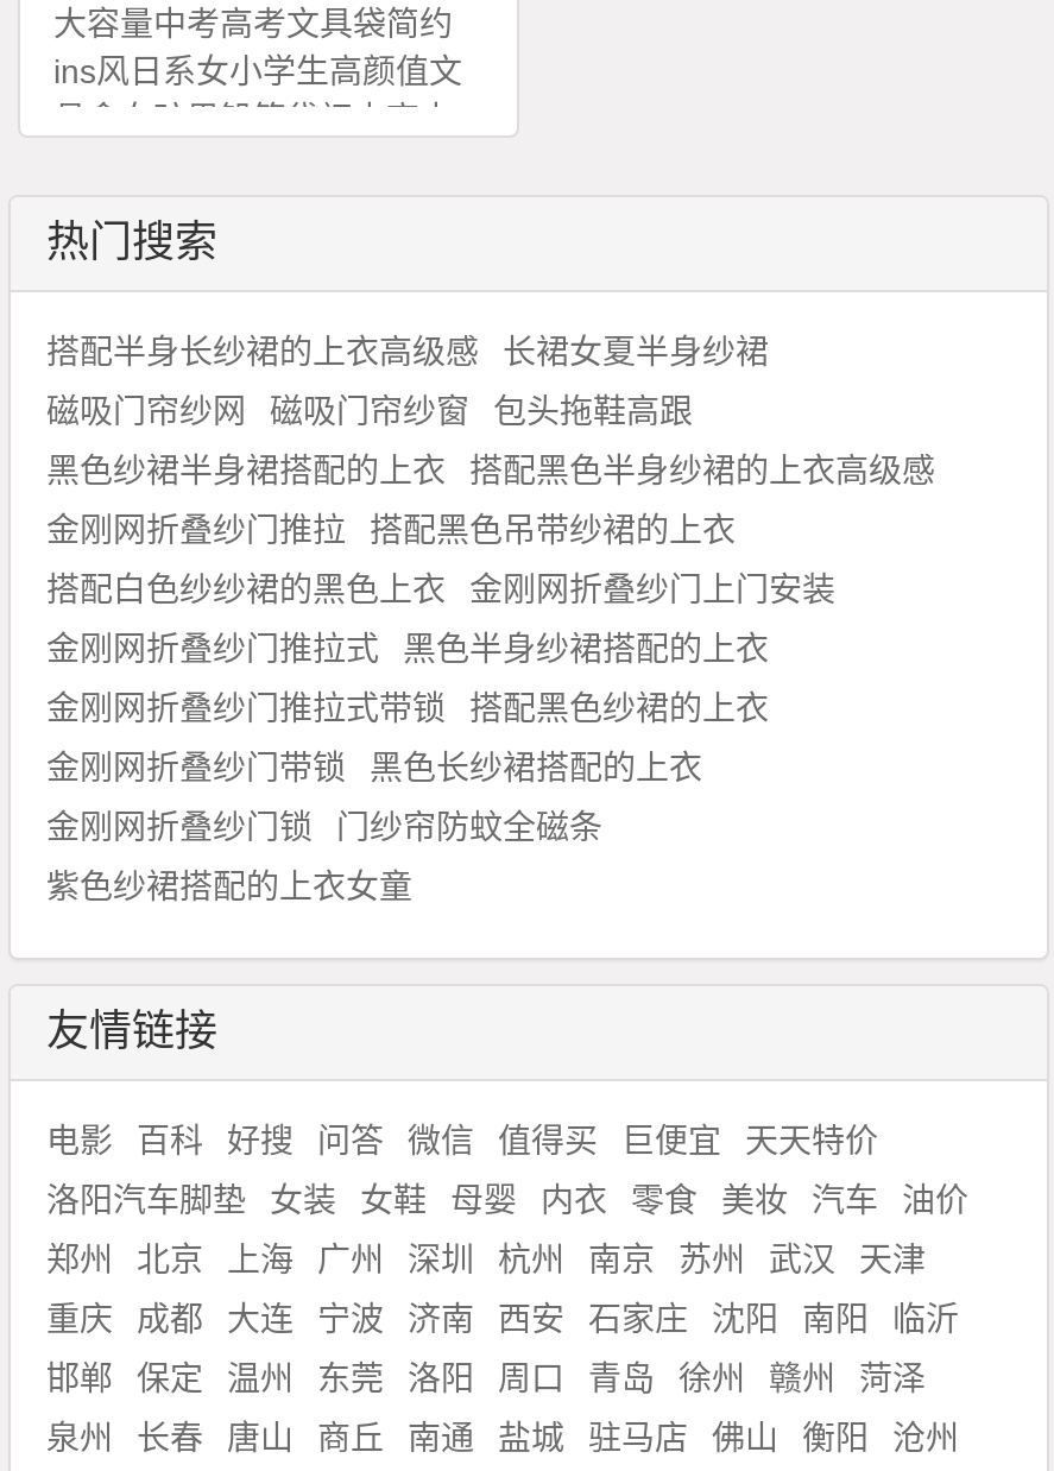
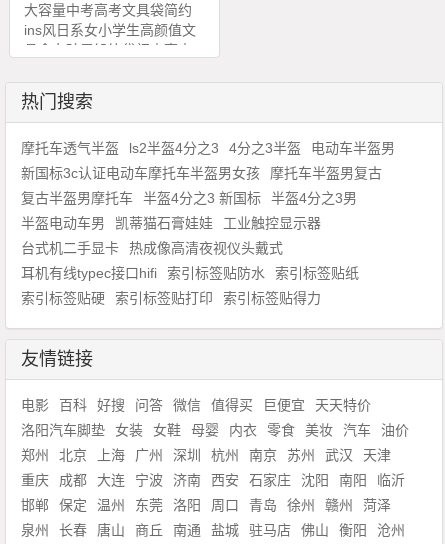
[46,333,935,905] 搭配半身长纱裙的上衣高级感 | 长裙女夏半身纱裙 | 磁吸门帘纱网 | 磁吸门帘纱窗 | 包头拖鞋高跟 | 黑色纱裙半身裙搭配的上衣 | 搭配黑色半身纱裙的上衣高级感 | 金刚网折叠纱门推拉 | 搭配黑色吊带纱裙的上衣 | 搭配白色纱纱裙的黑色上衣 | 金刚网折叠纱门上门安装 | 金刚网折叠纱门推拉式 | 黑色半身纱裙搭配的上衣 | 金刚网折叠纱门推拉式带锁 | 搭配黑色纱裙的上衣 | 金刚网折叠纱门带锁 | 黑色长纱裙搭配的上衣 | 金刚网折叠纱门锁 | 门纱帘防蚊全磁条 | 紫色纱裙搭配的上衣女童 -> [21,140,395,306] 摩托车透气半盔 | ls2半盔4分之3 | 4分之3半盔 | 电动车半盔男 | 新国标3c认证电动车摩托车半盔男女孩 | 摩托车半盔男复古 | 复古半盔男摩托车 | 半盔4分之3 新国标 | 半盔4分之3男 | 半盔电动车男 | 凯蒂猫石膏娃娃 | 工业触控显示器 | 台式机二手显卡 | 热成像高清夜视仪头戴式 | 耳机有线typec接口hifi | 索引标签贴防水 | 索引标签贴纸 | 索引标签贴硬 | 索引标签贴打印 | 索引标签贴得力

